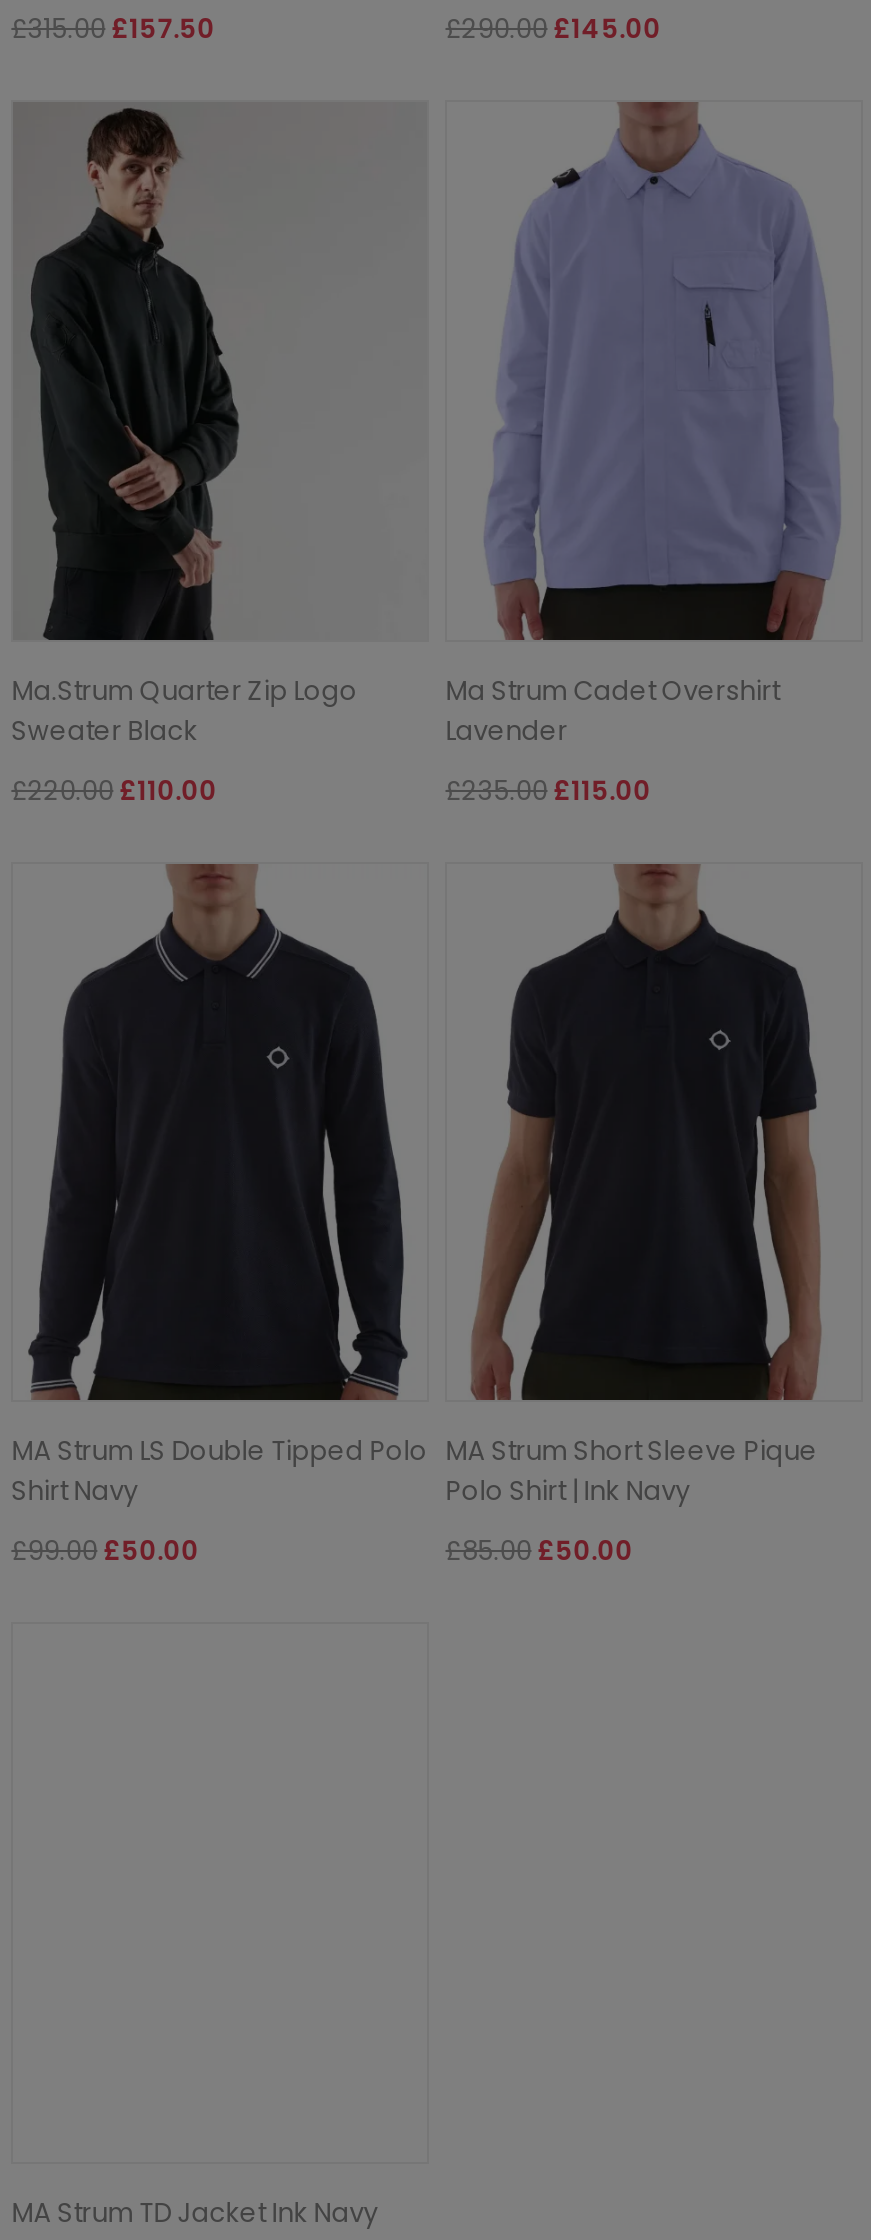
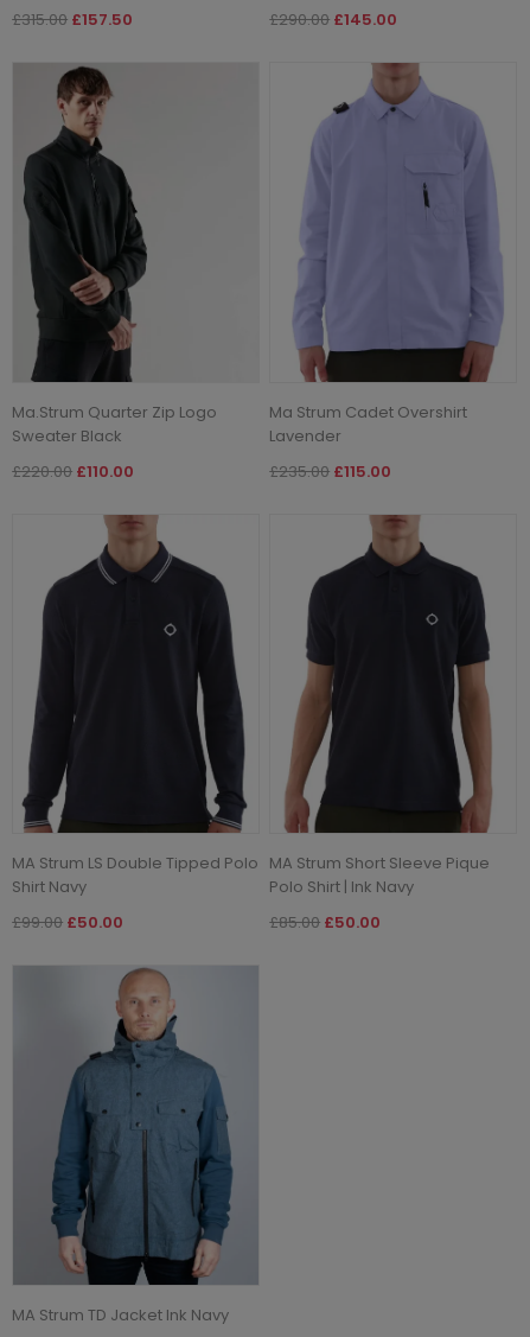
none -> [13,966,258,1286] [image]

